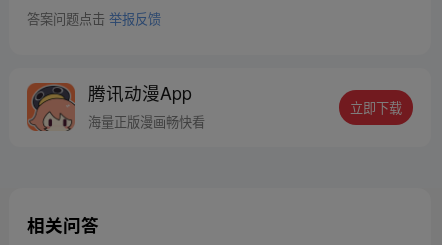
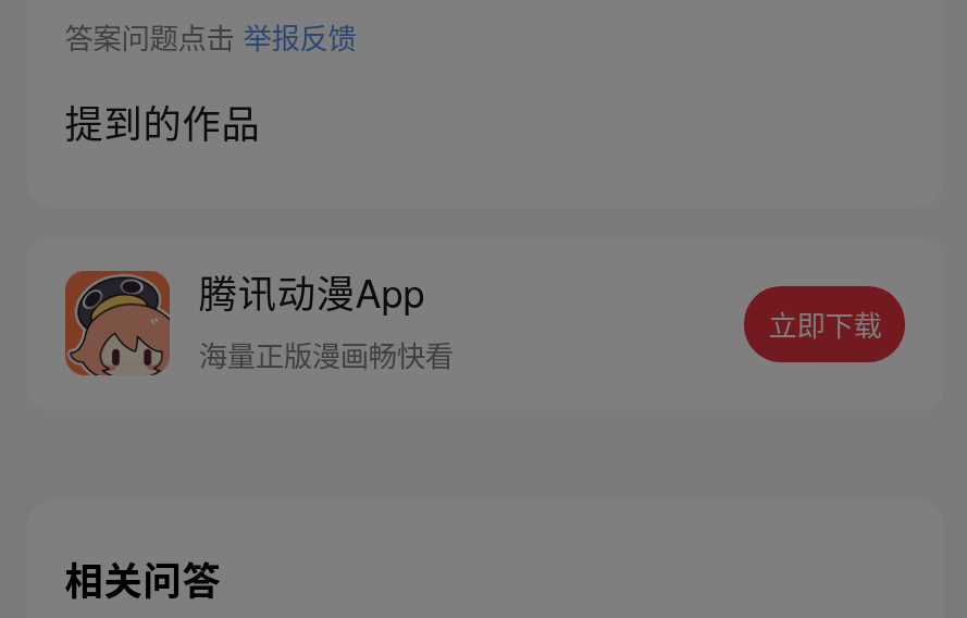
none -> [65,95,261,149] 提到的作品

